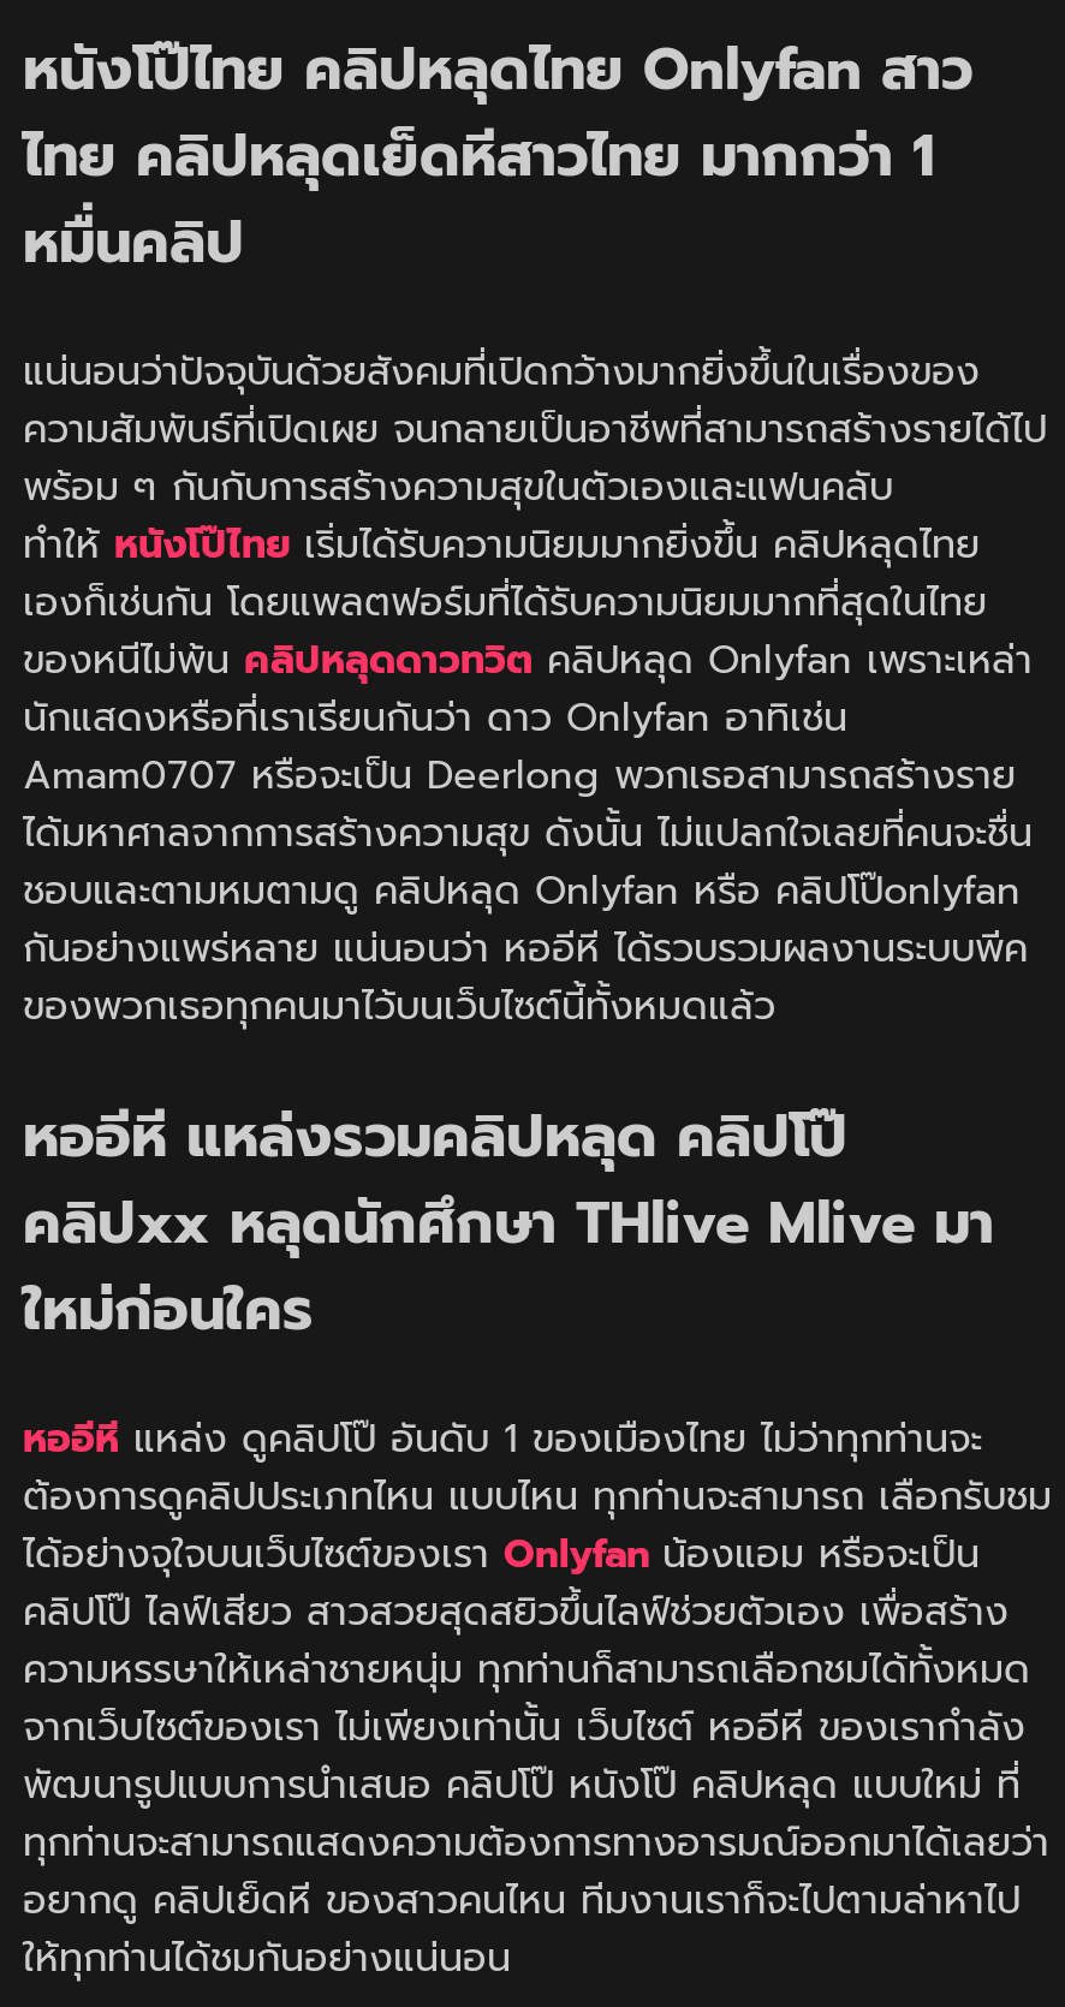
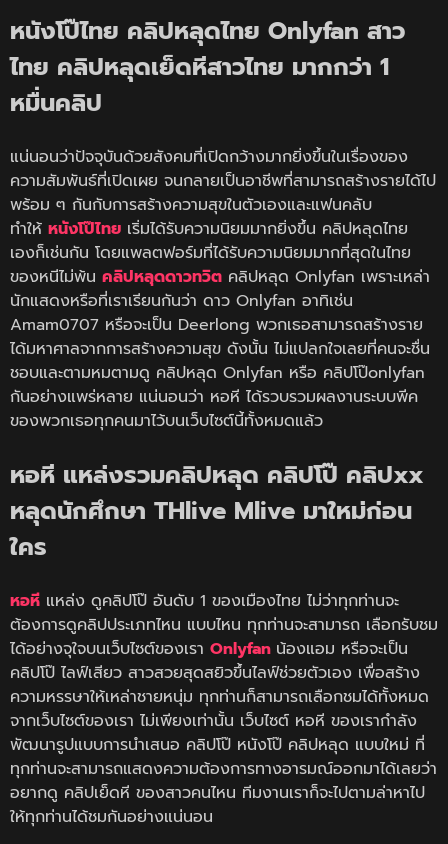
[23,919,1028,977] กันอย่างแพร่หลาย แน่นอนว่า หออีหี ได้รวบรวมผลงานระบบพีค -> [10,384,418,408] กันอย่างแพร่หลาย แน่นอนว่า หอหี ได้รวบรวมผลงานระบบพีค
[23,1092,994,1352] หออีหี แหล่งรวมคลิปหลุด คลิปโป๊ | คลิปxx หลุดนักศึกษา THlive Mlive มา | ใหม่ก่อนใคร -> [10,456,424,564] หอหี แหล่งรวมคลิปหลุด คลิปโป๊ คลิปxx | หลุดนักศึกษา THlive Mlive มาใหม่ก่อน | ใคร
[23,1410,982,1467] หออีหีแหล่ง ดูคลิปโป๊ อันดับ 1 ของเมืองไทย ไม่ว่าทุกท่านจะ -> [10,588,399,612] หอหีแหล่ง ดูคลิปโป๊ อันดับ 1 ของเมืองไทย ไม่ว่าทุกท่านจะ
[23,1698,1025,1756] จากเว็บไซต์ของเรา ไม่เพียงเท่านั้น เว็บไซต์ หออีหี ของเรากำลัง -> [10,708,417,732] จากเว็บไซต์ของเรา ไม่เพียงเท่านั้น เว็บไซต์ หอหี ของเรากำลัง

